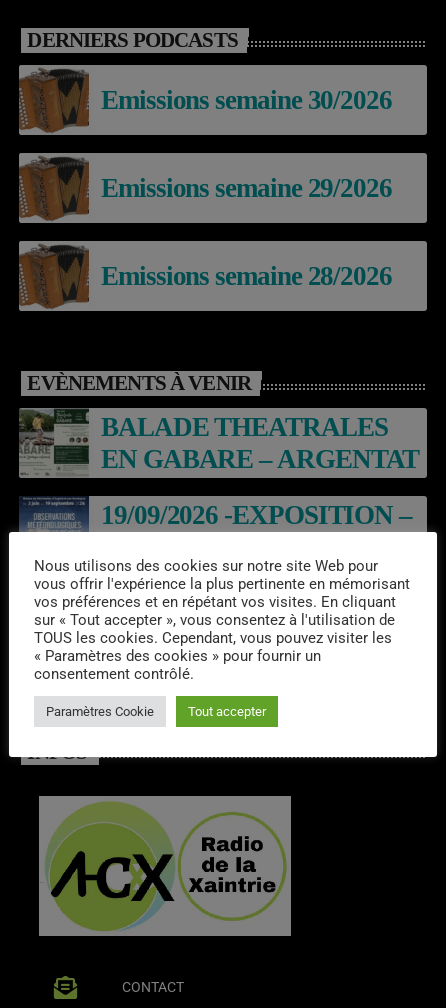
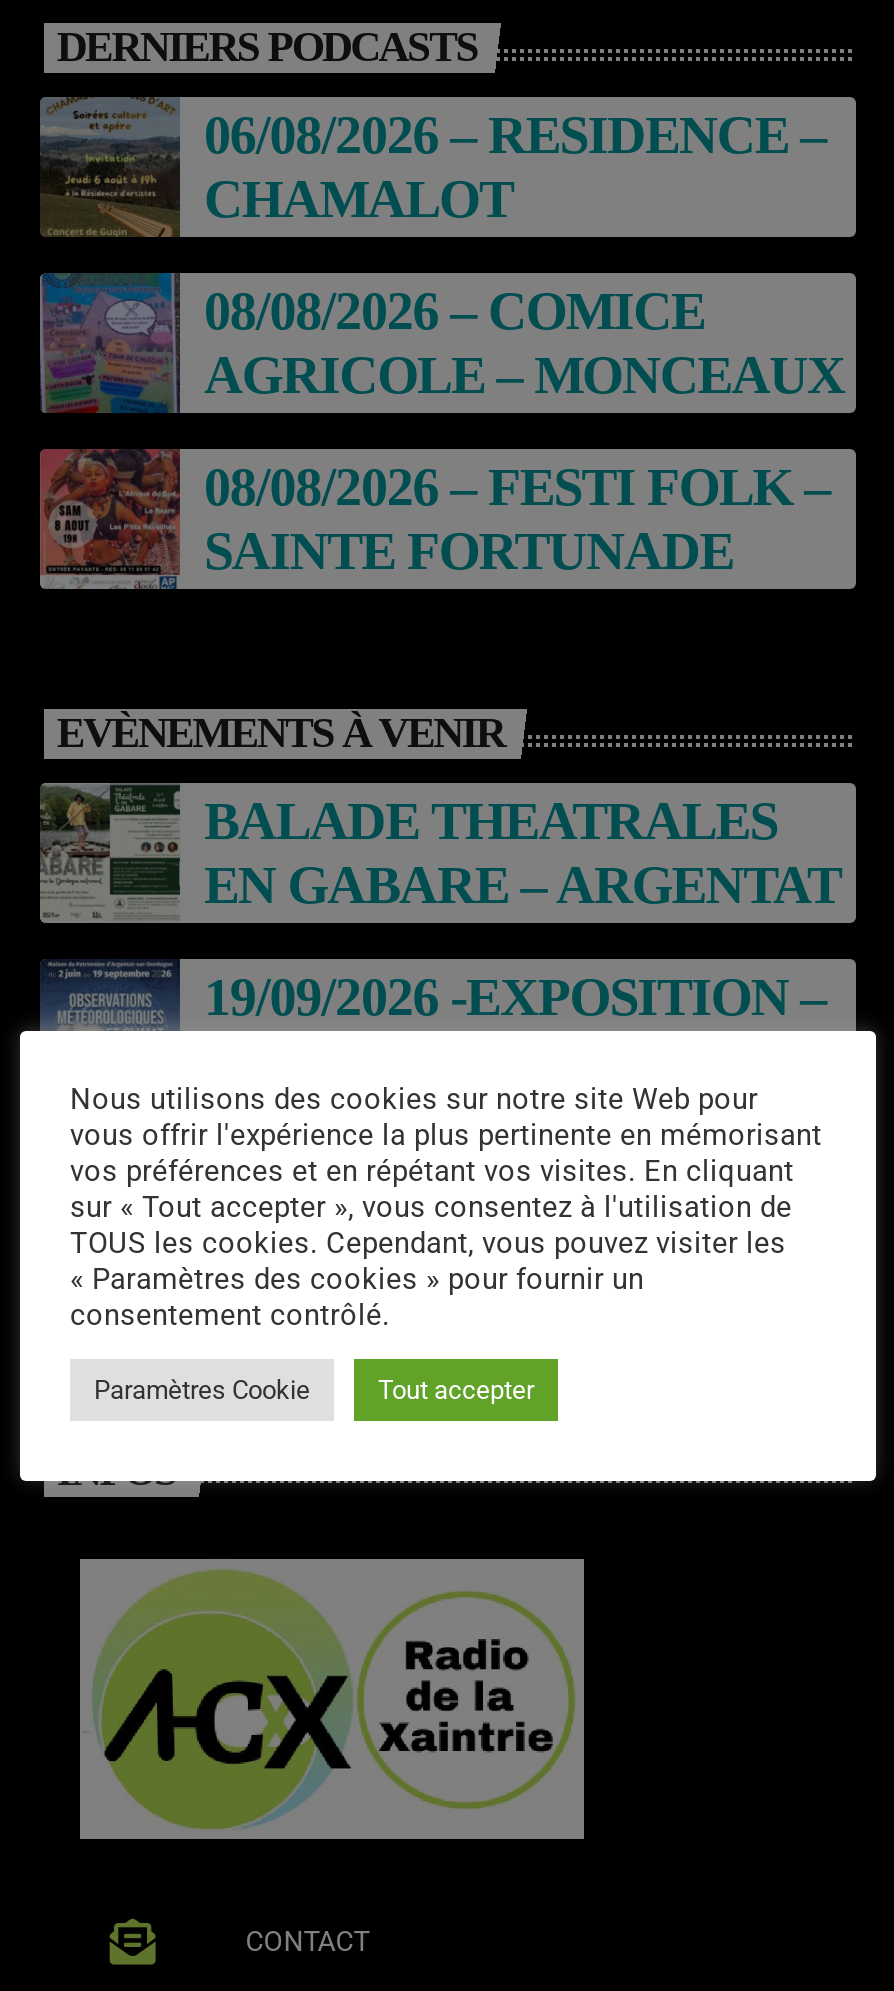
[19,65,392,135] [image] | Emissions semaine 30/2026 -> [40,99,826,237] [image] | 06/08/2026 – RESIDENCE – | CHAMALOT
[19,152,392,224] [image] | Emissions semaine 29/2026 -> [40,273,845,413] [image] | 08/08/2026 – COMICE | AGRICOLE – MONCEAUX
[19,241,392,311] [image] | Emissions semaine 28/2026 -> [40,449,830,589] [image] | 08/08/2026 – FESTI FOLK – | SAINTE FORTUNADE

